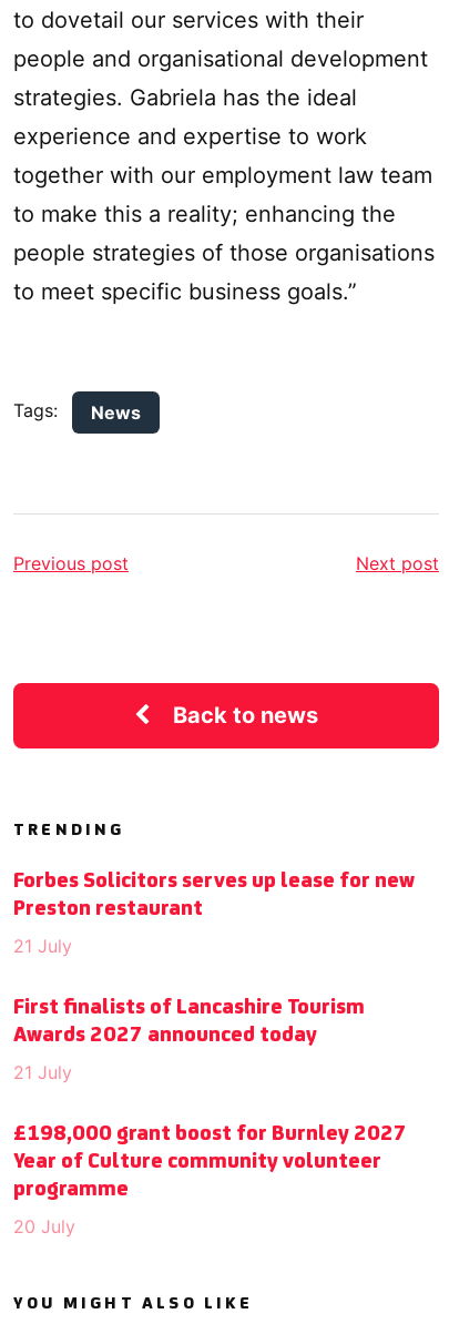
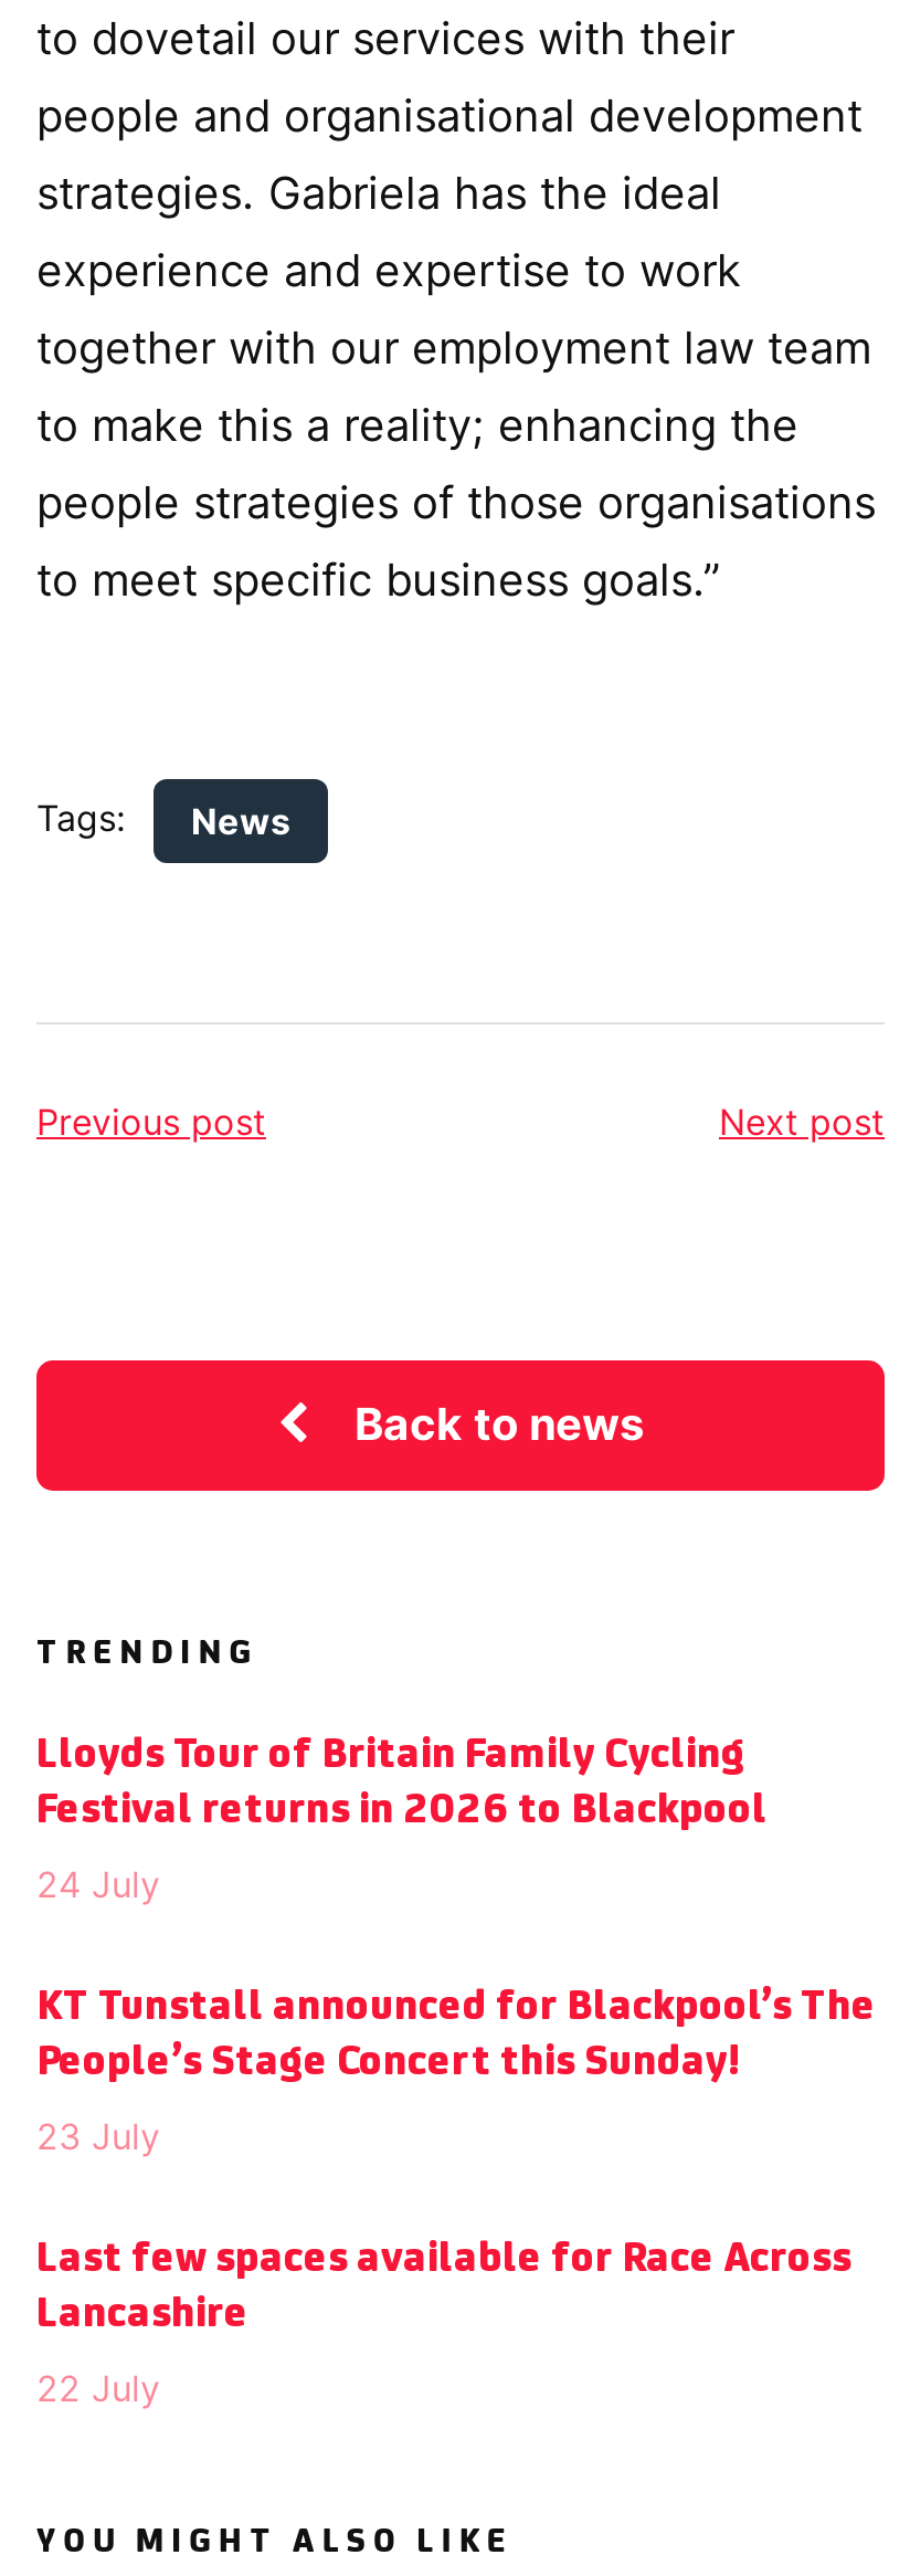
[13,870,415,920] Forbes Solicitors serves up lease for new | Preston restaurant -> [36,1734,768,1833] Lloyds Tour of Britain Family Cycling | Festival returns in 2026 to Blackpool
[13,935,72,957] 21 July -> [36,1862,160,1906] 24 July
[13,997,365,1047] First finalists of Lancashire Tourism | Awards 2027 announced today -> [36,1986,876,2085] KT Tunstall announced for Blackpool’s The | People’s Stage Concert this Sunday!
[13,1061,72,1083] 21 July -> [36,2114,160,2158] 23 July
[13,1123,407,1201] £198,000 grant boost for Burnley 2027 | Year of Culture community volunteer | programme -> [36,2238,851,2337] Last few spaces available for Race Across | Lancashire
[13,1215,75,1238] 20 July -> [36,2366,160,2410] 22 July

